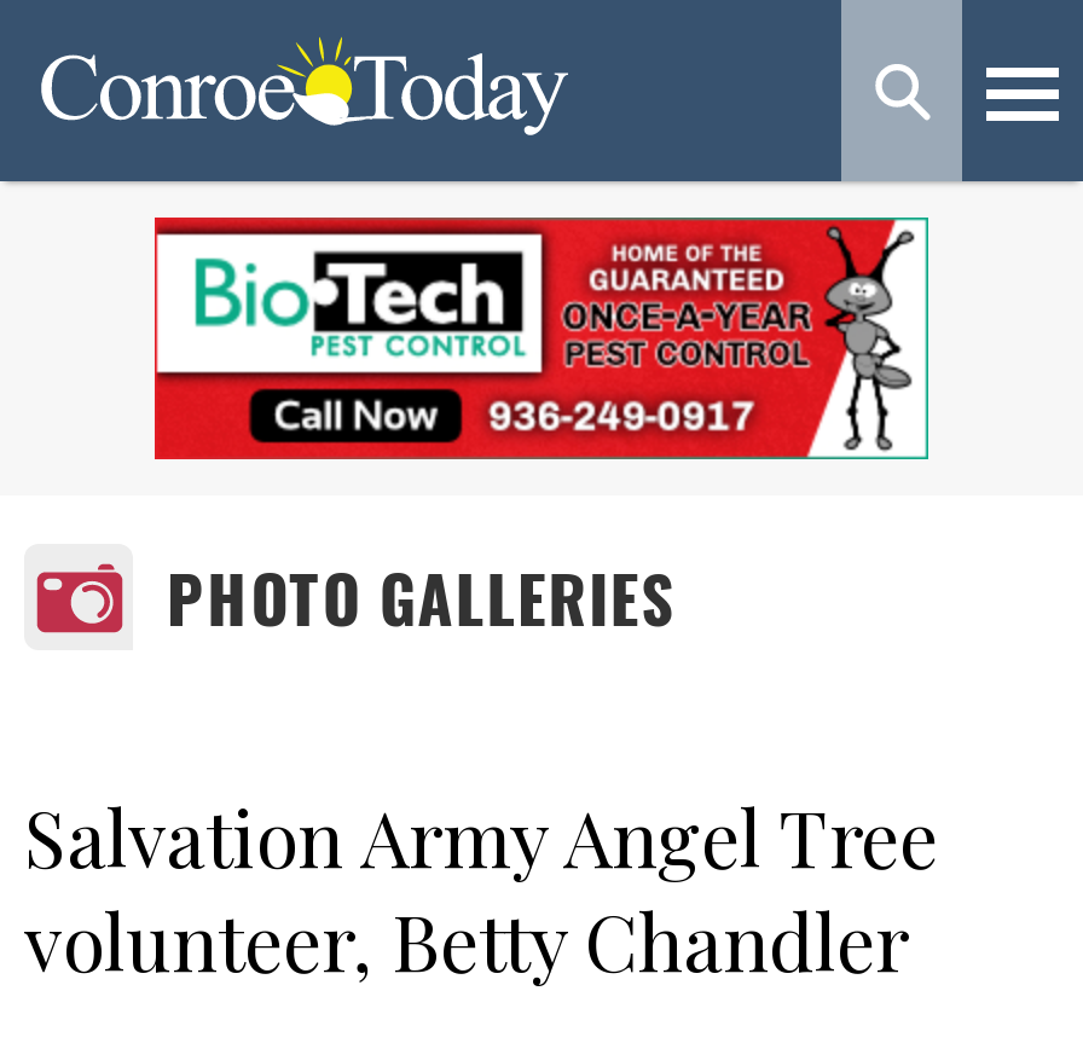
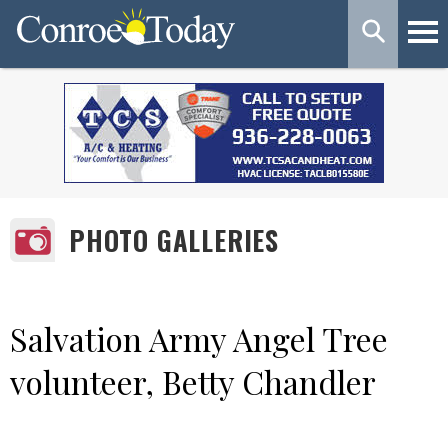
[152,215,931,462] [image] -> [63,82,385,184] [image]

